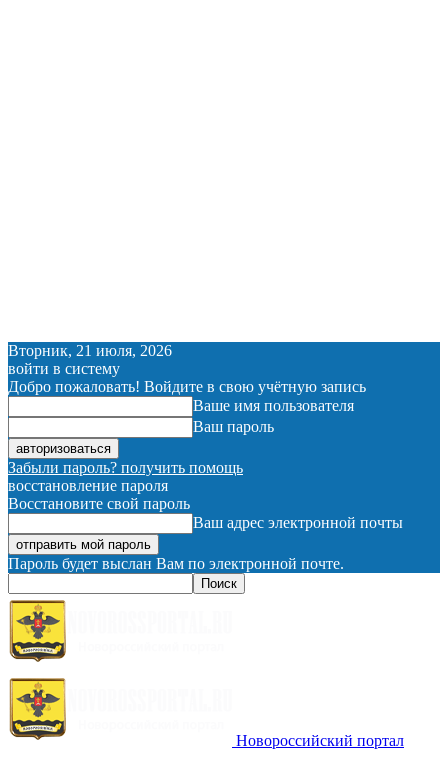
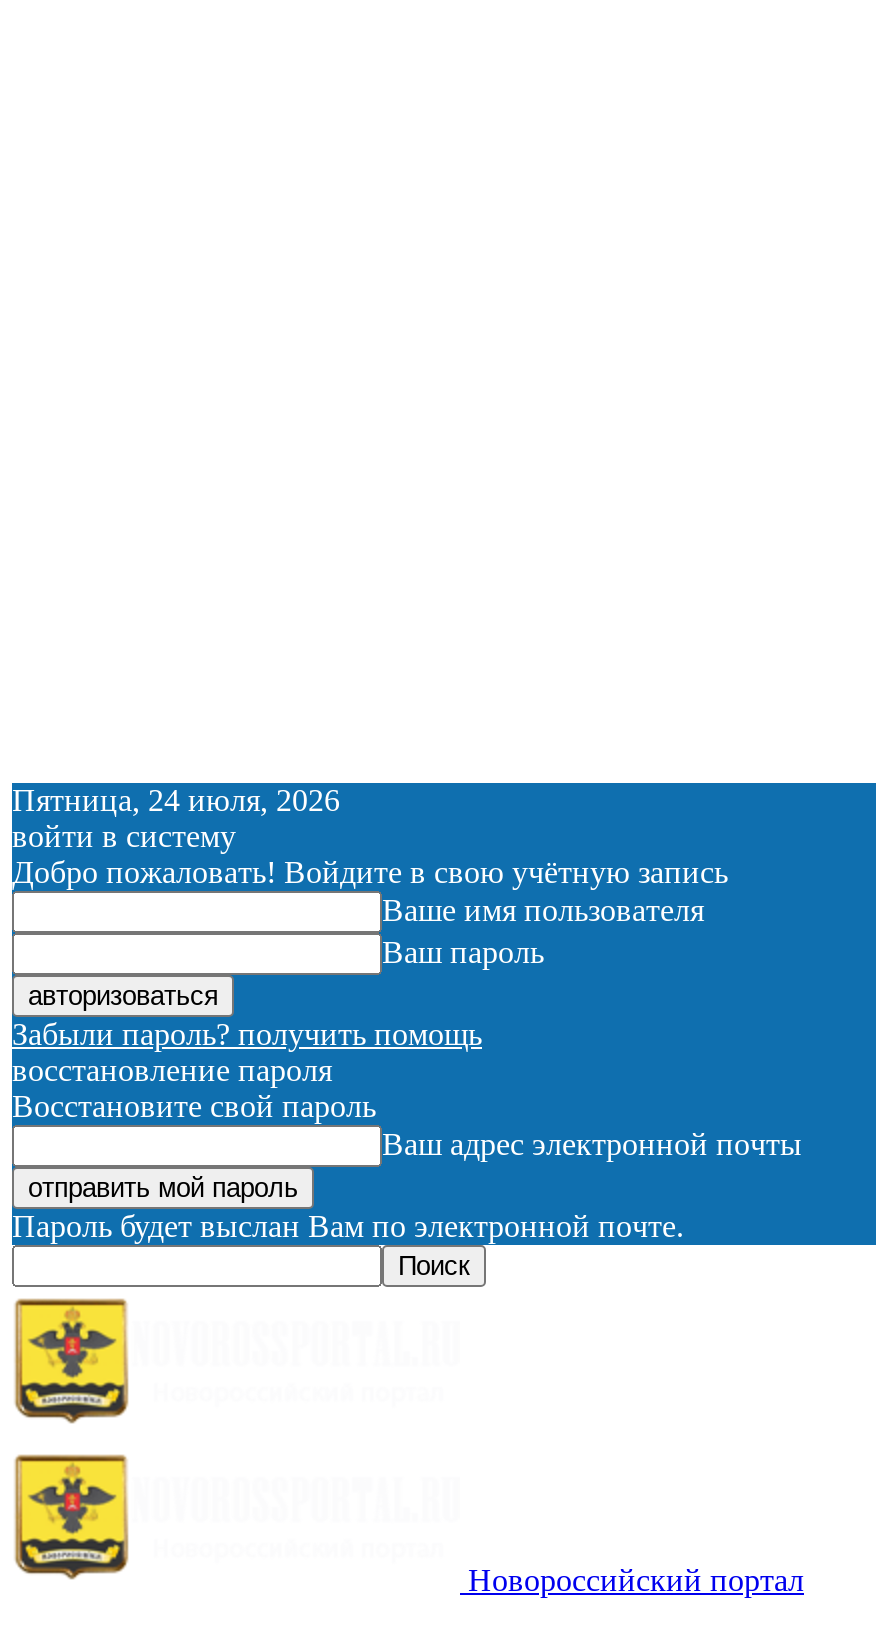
[8,342,172,359] Вторник, 21 июля, 2026 -> [12,783,340,817] Пятница, 24 июля, 2026

